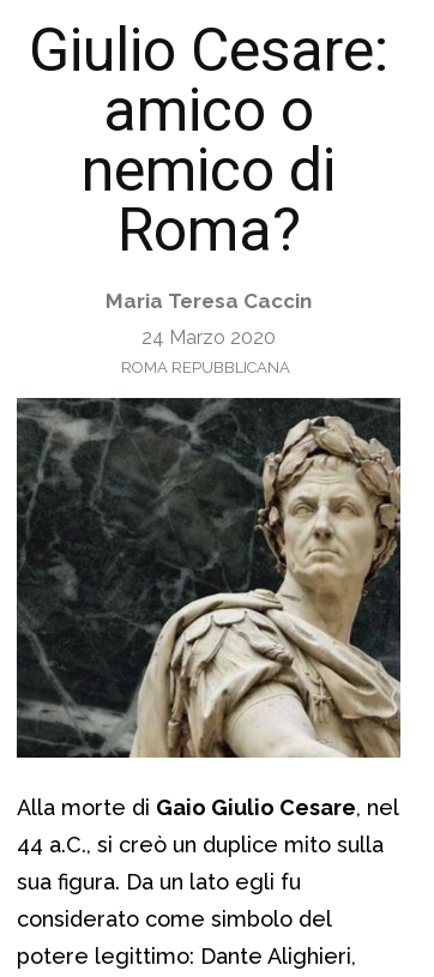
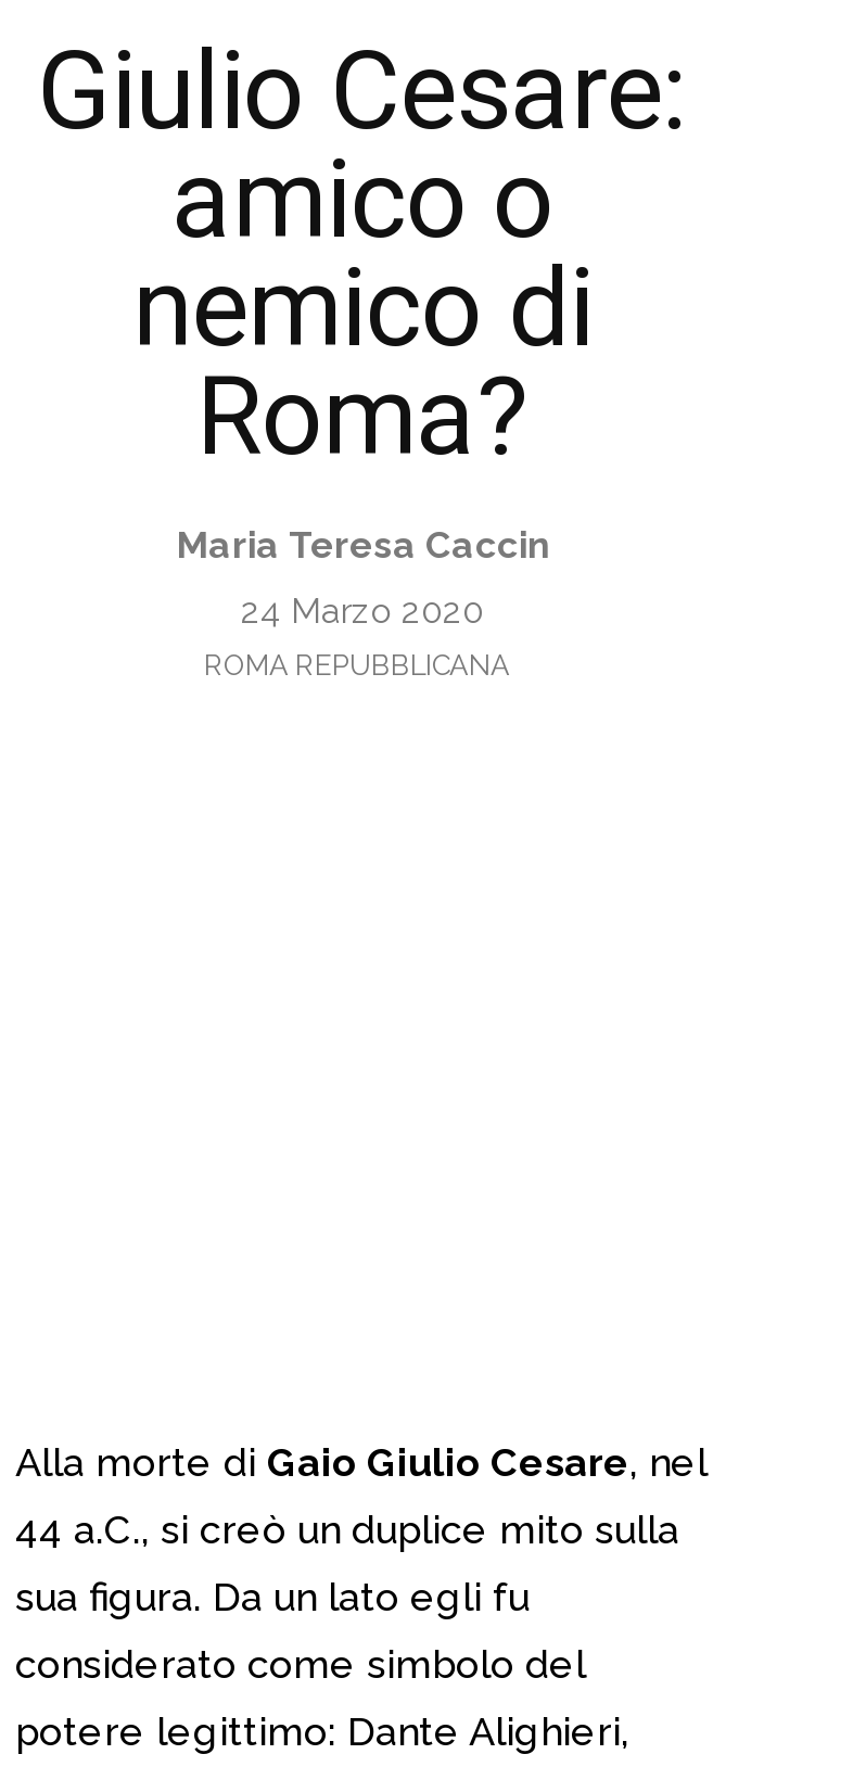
[16,397,402,759] [image] -> none

